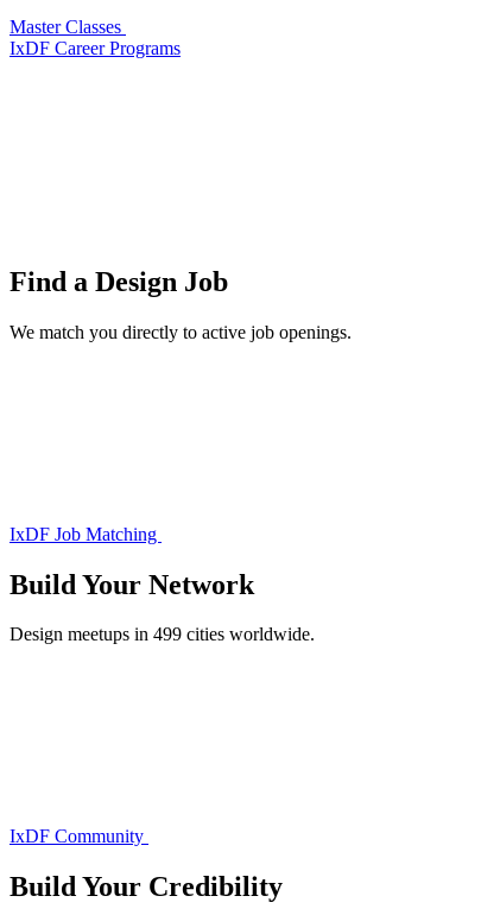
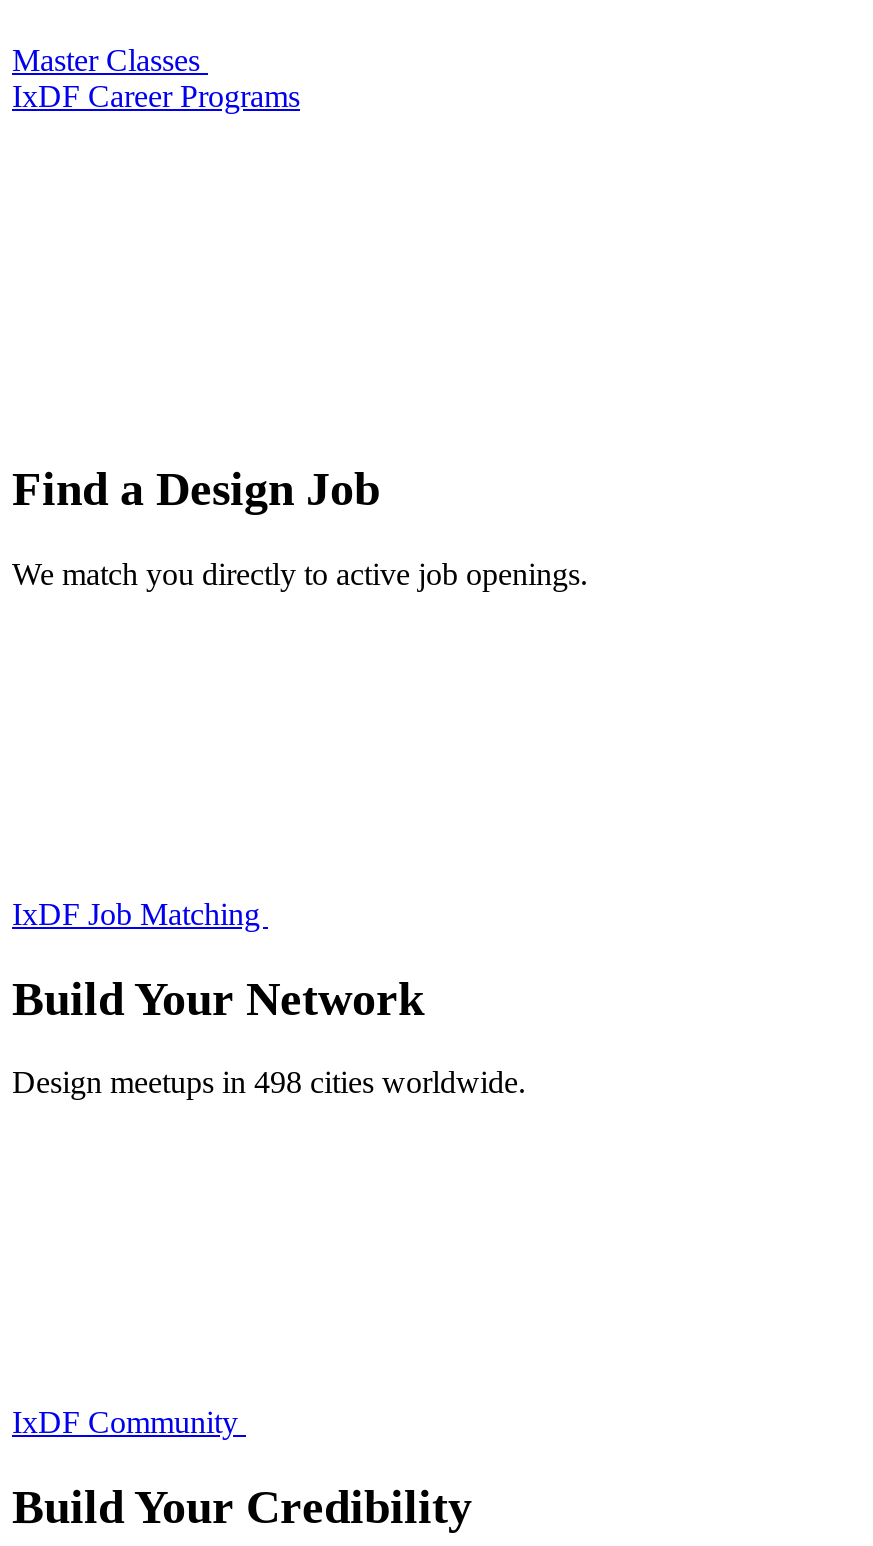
[10,624,315,645] Design meetups in 499 cities worldwide. -> [12,1066,526,1100] Design meetups in 498 cities worldwide.

